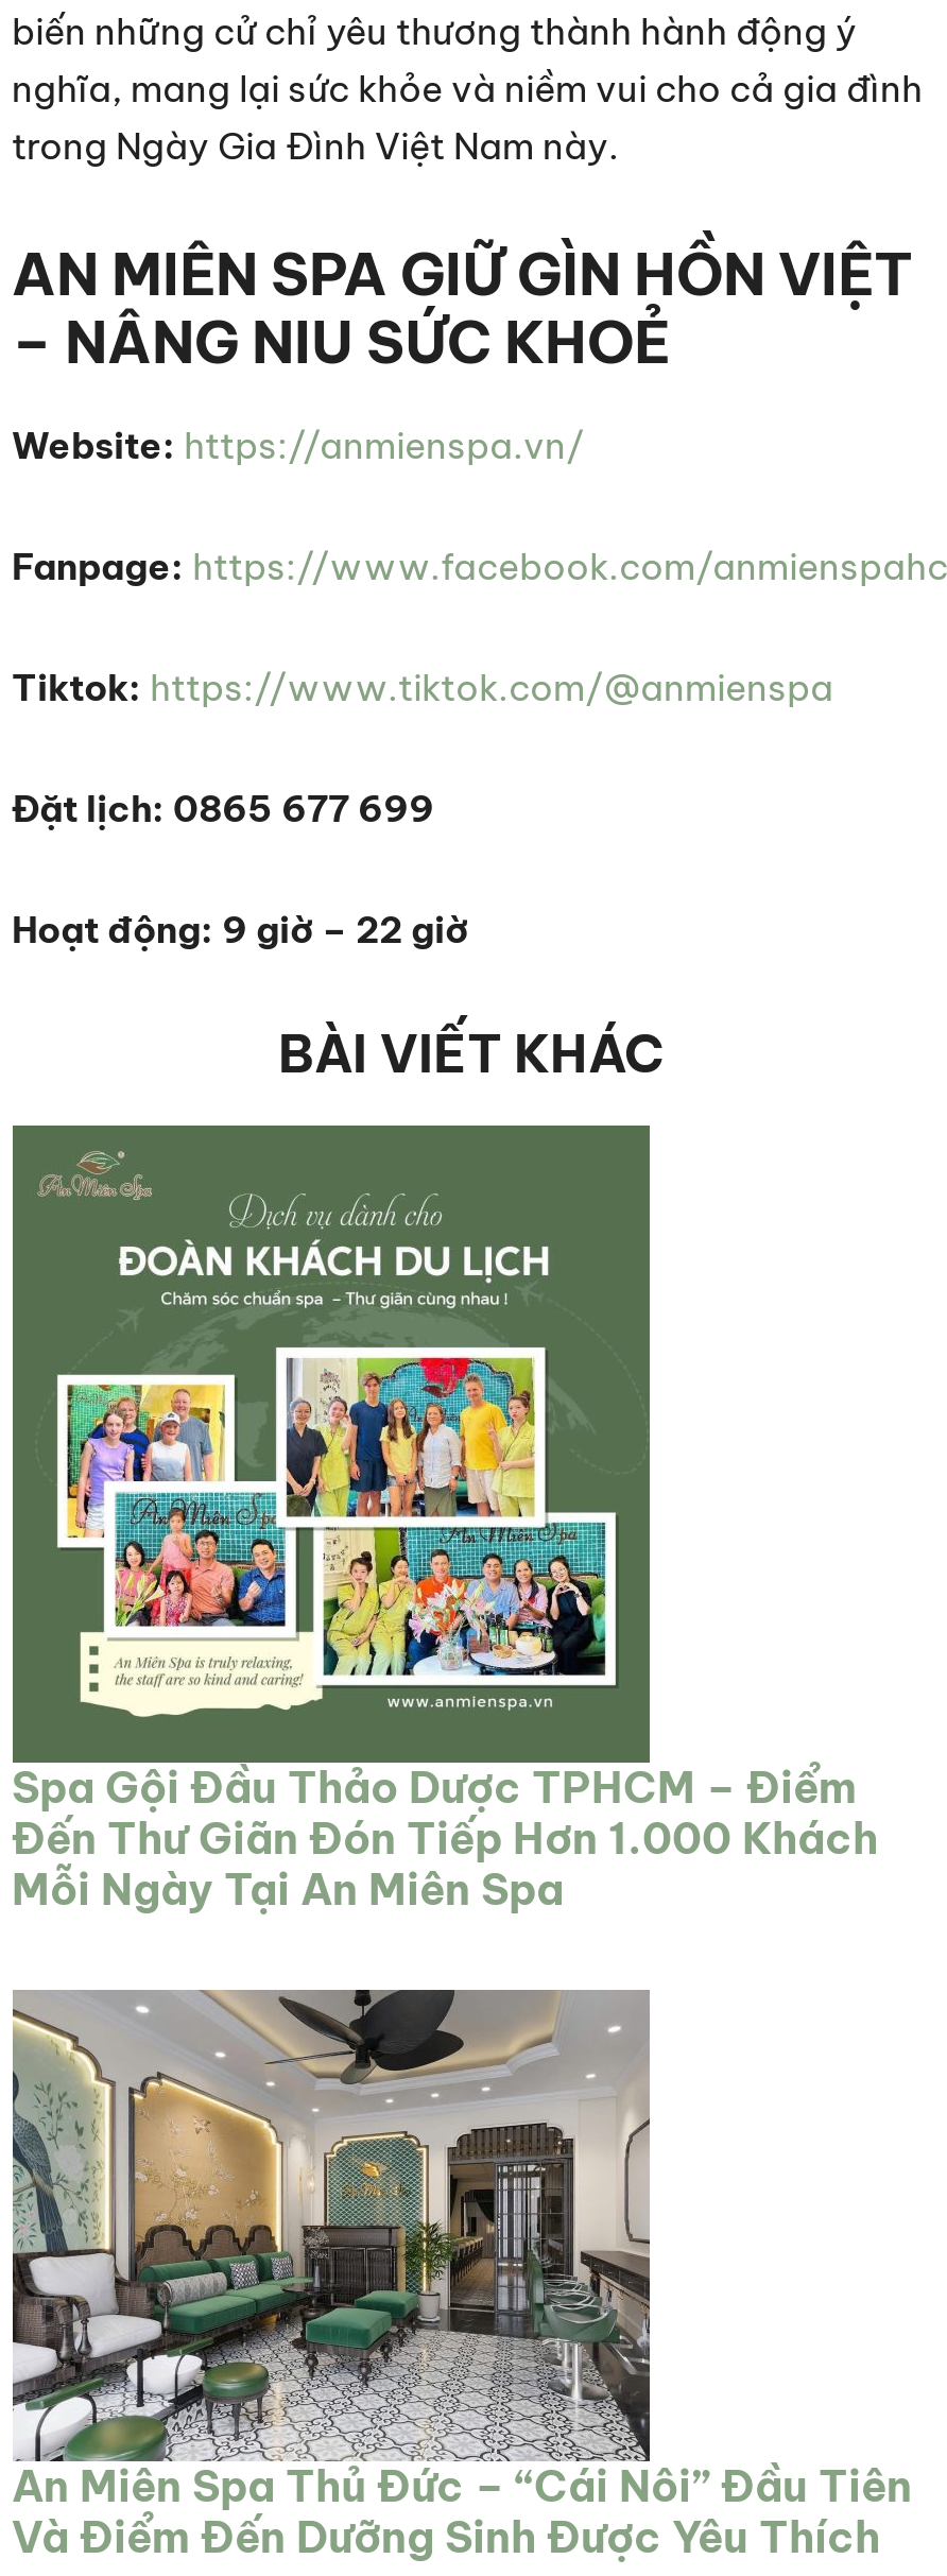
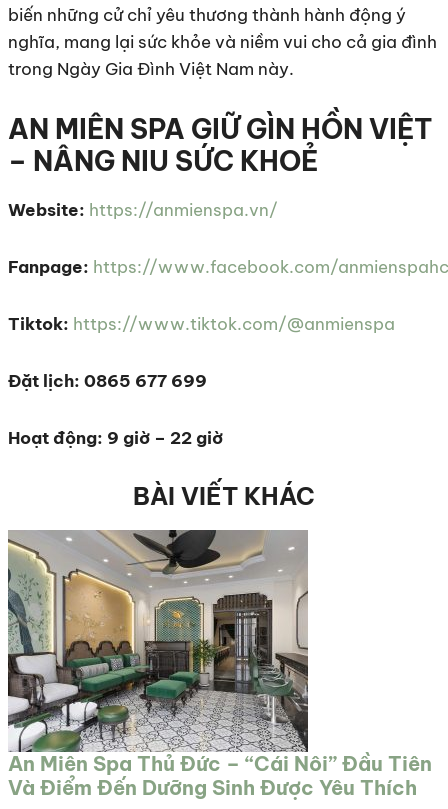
[11,1126,878,1915] [image] | Spa Gội Đầu Thảo Dược TPHCM – Điểm | Đến Thư Giãn Đón Tiếp Hơn 1.000 Khách | Mỗi Ngày Tại An Miên Spa -> none

